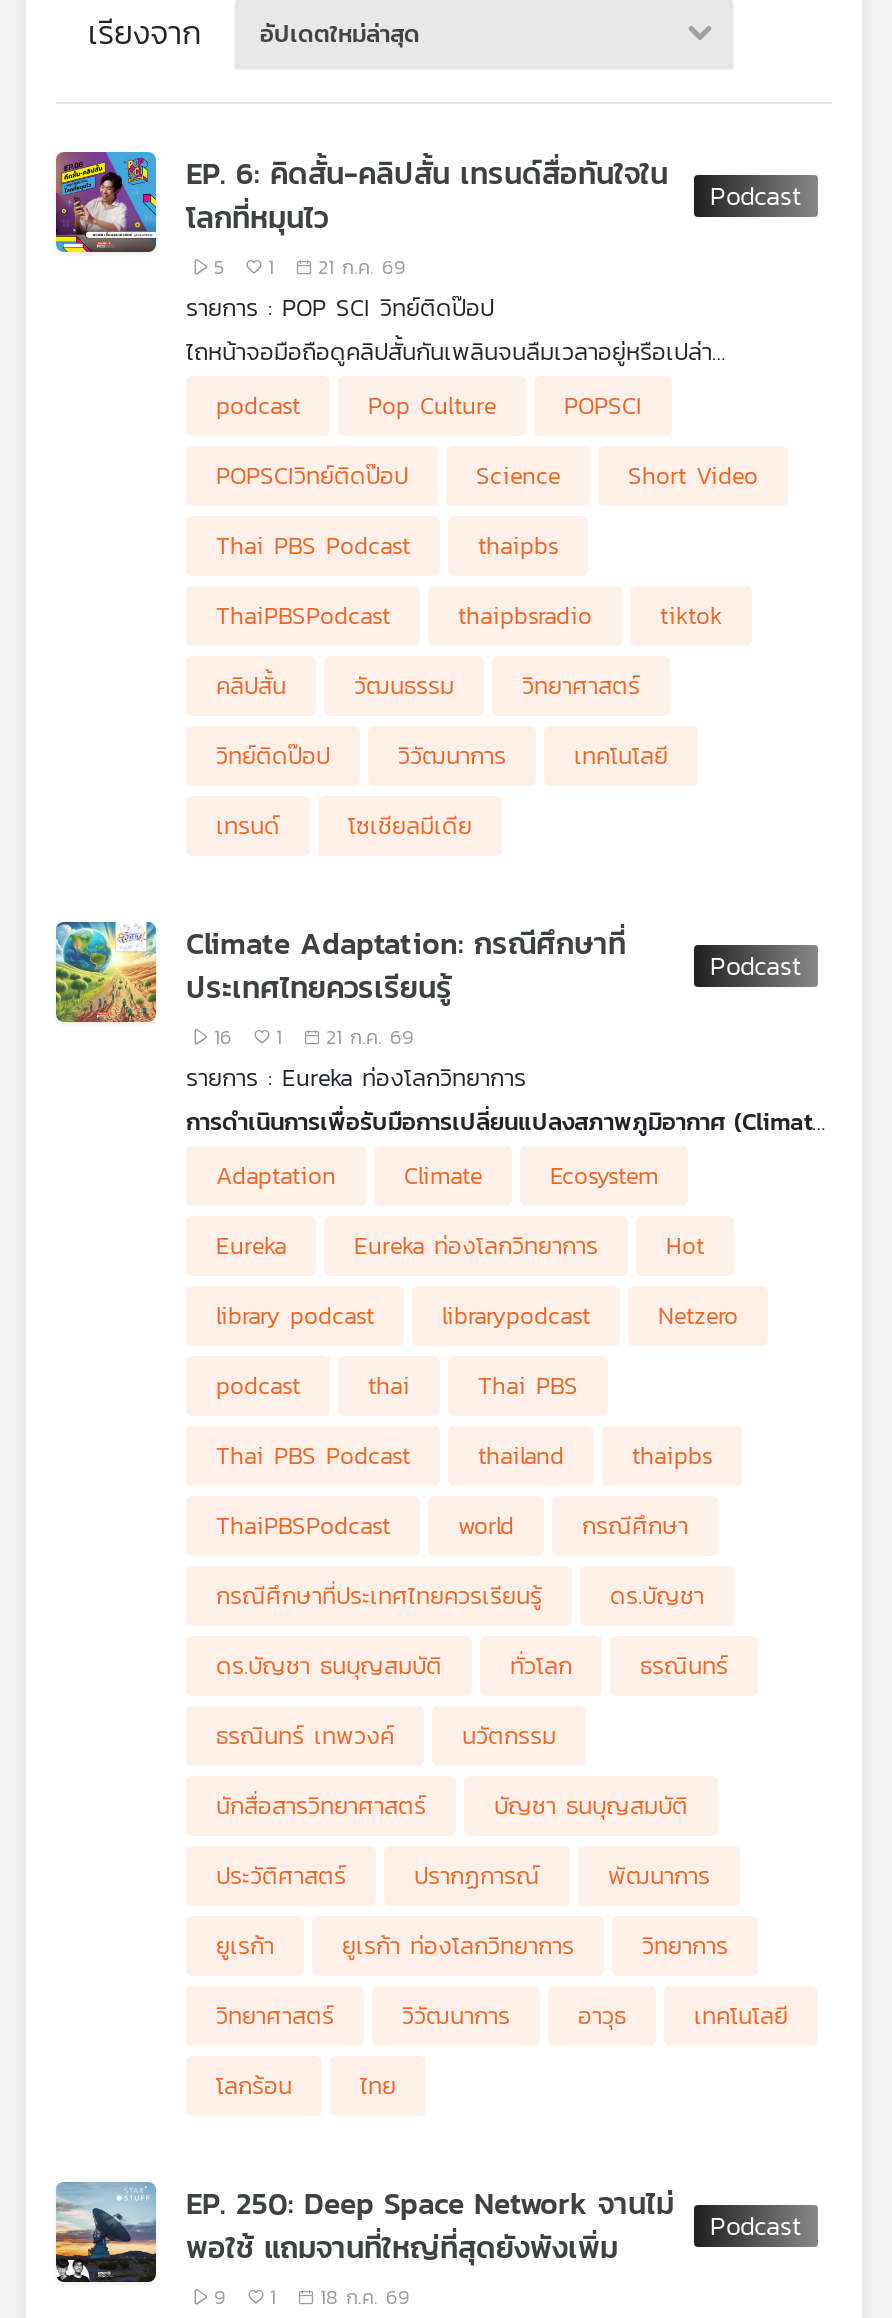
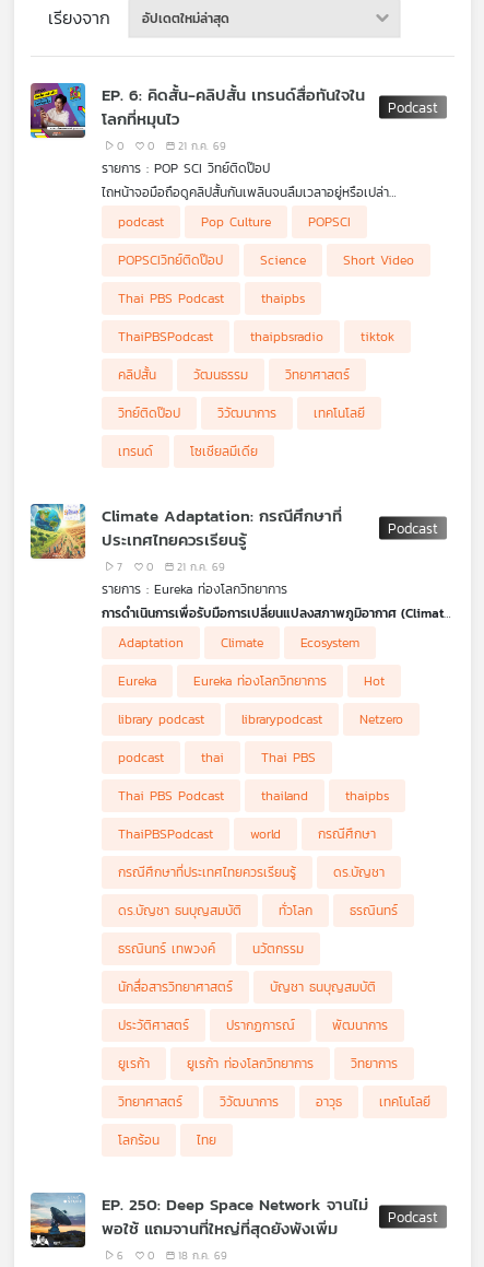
[214,252,224,282] 5 -> [117,138,123,154] 0
[268,252,274,282] 1 -> [147,138,154,154] 0
[214,1022,232,1052] 16 -> [117,559,122,575] 7
[276,1022,282,1052] 1 -> [146,559,153,575] 0
[214,2282,226,2312] 9 -> [117,1247,123,1264] 6
[270,2282,276,2312] 1 -> [147,1247,154,1264] 0

